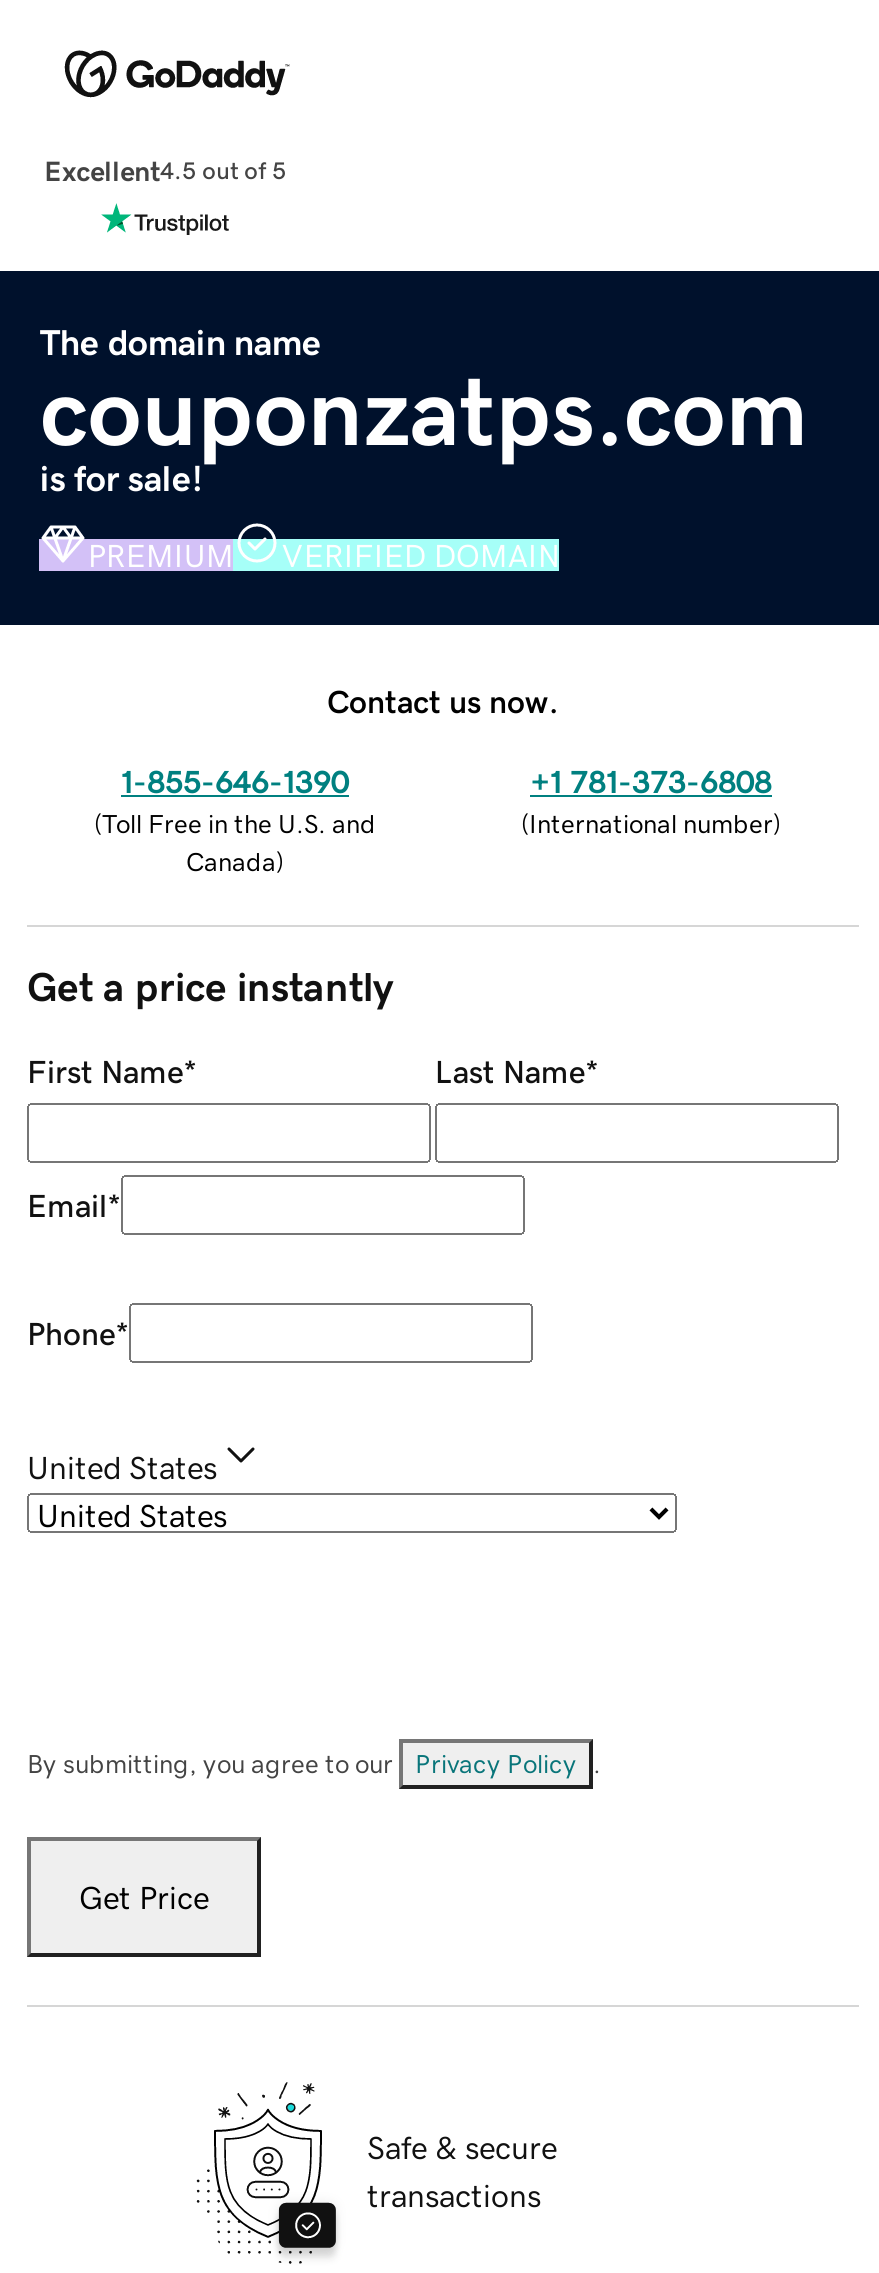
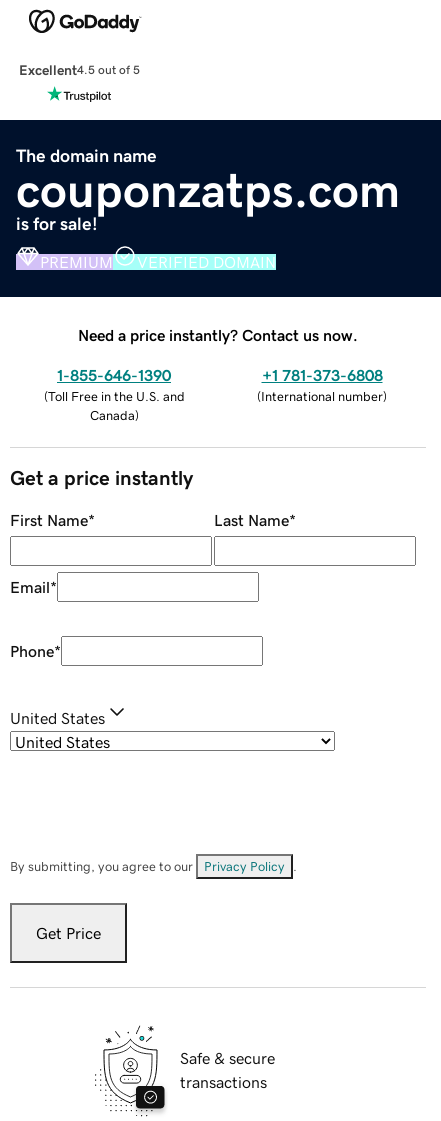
[327,684,559,716] Contact us now. -> [78,327,358,343] Need a price instantly? Contact us now.

